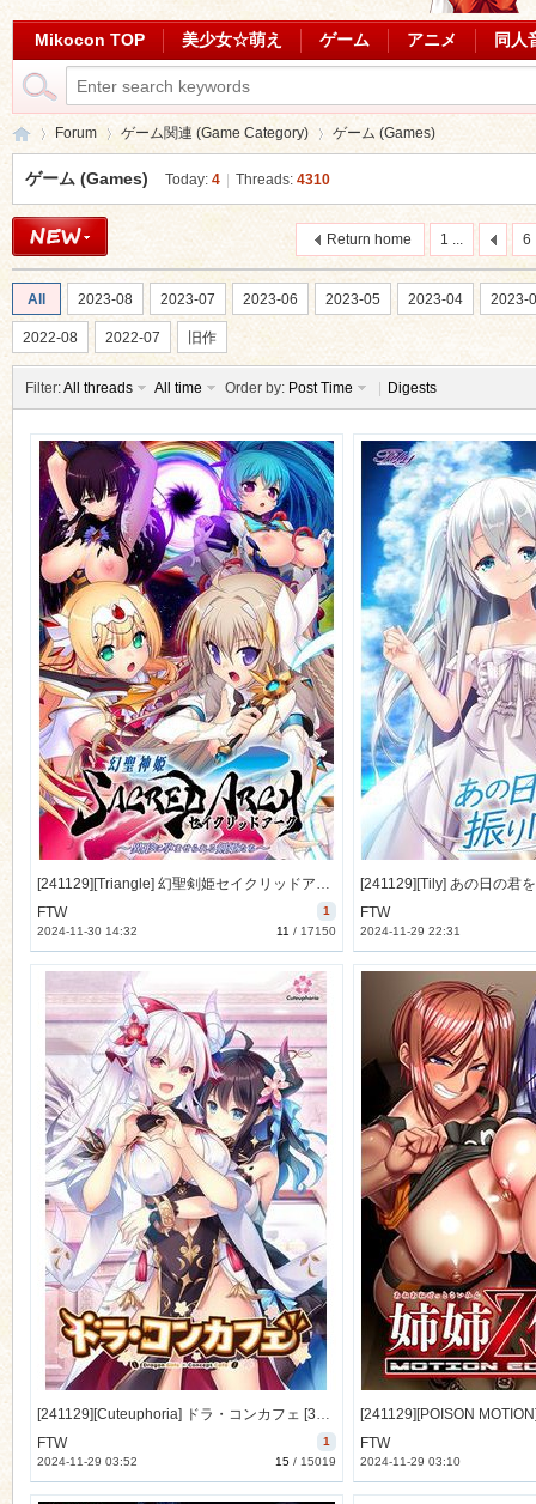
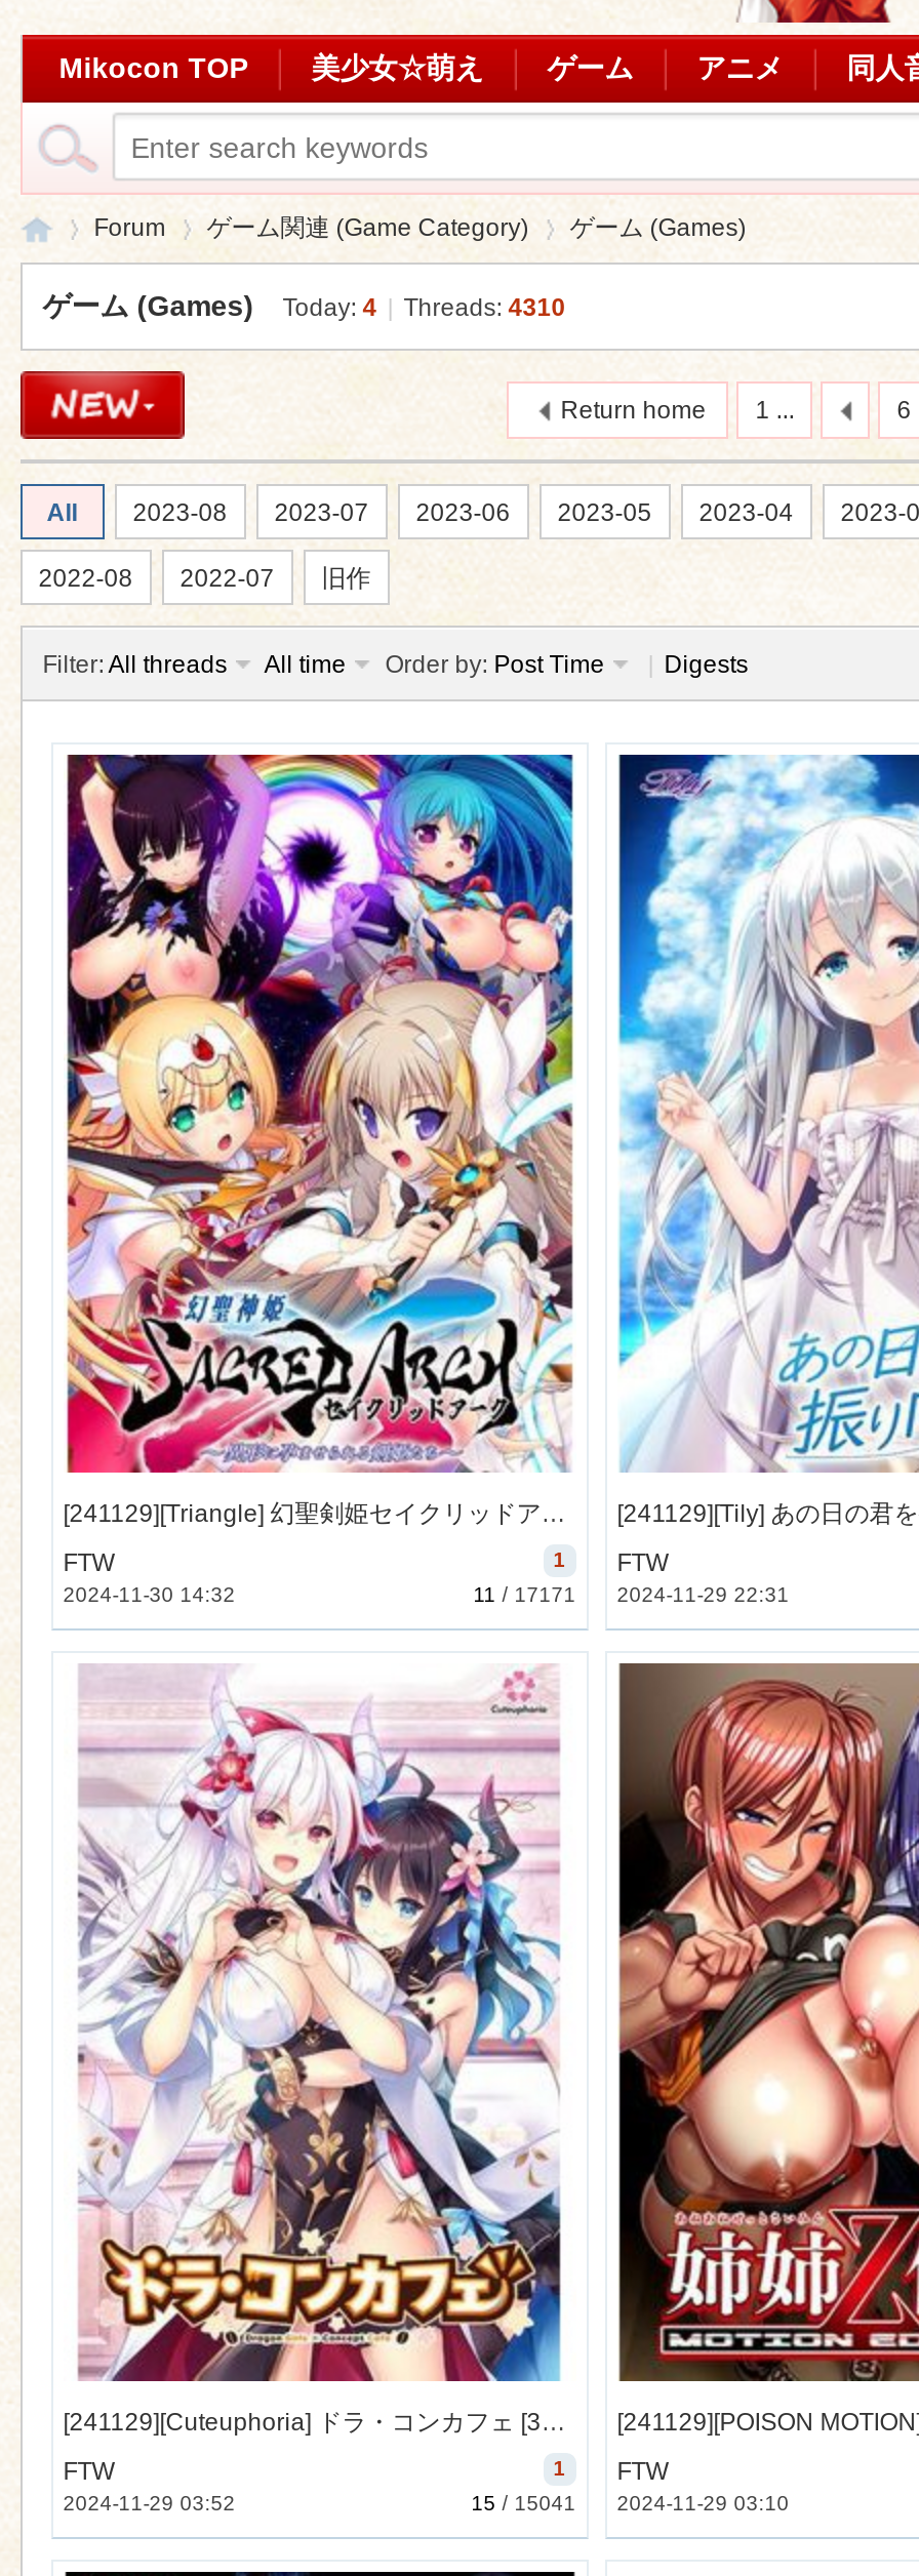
[276,924,460,938] 11 / 17150 2024-11-29 22:31 -> [473,1583,789,1606] 11 / 17171 2024-11-29 22:31
[275,1455,460,1468] 15 / 15019 2024-11-29 03:10 -> [471,2492,789,2514] 15 / 15041 2024-11-29 03:10

